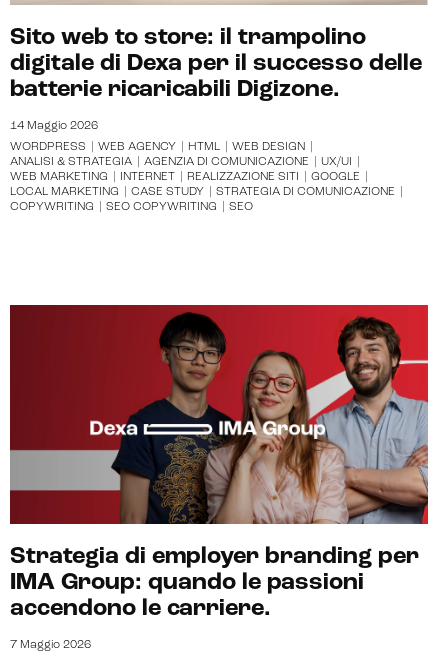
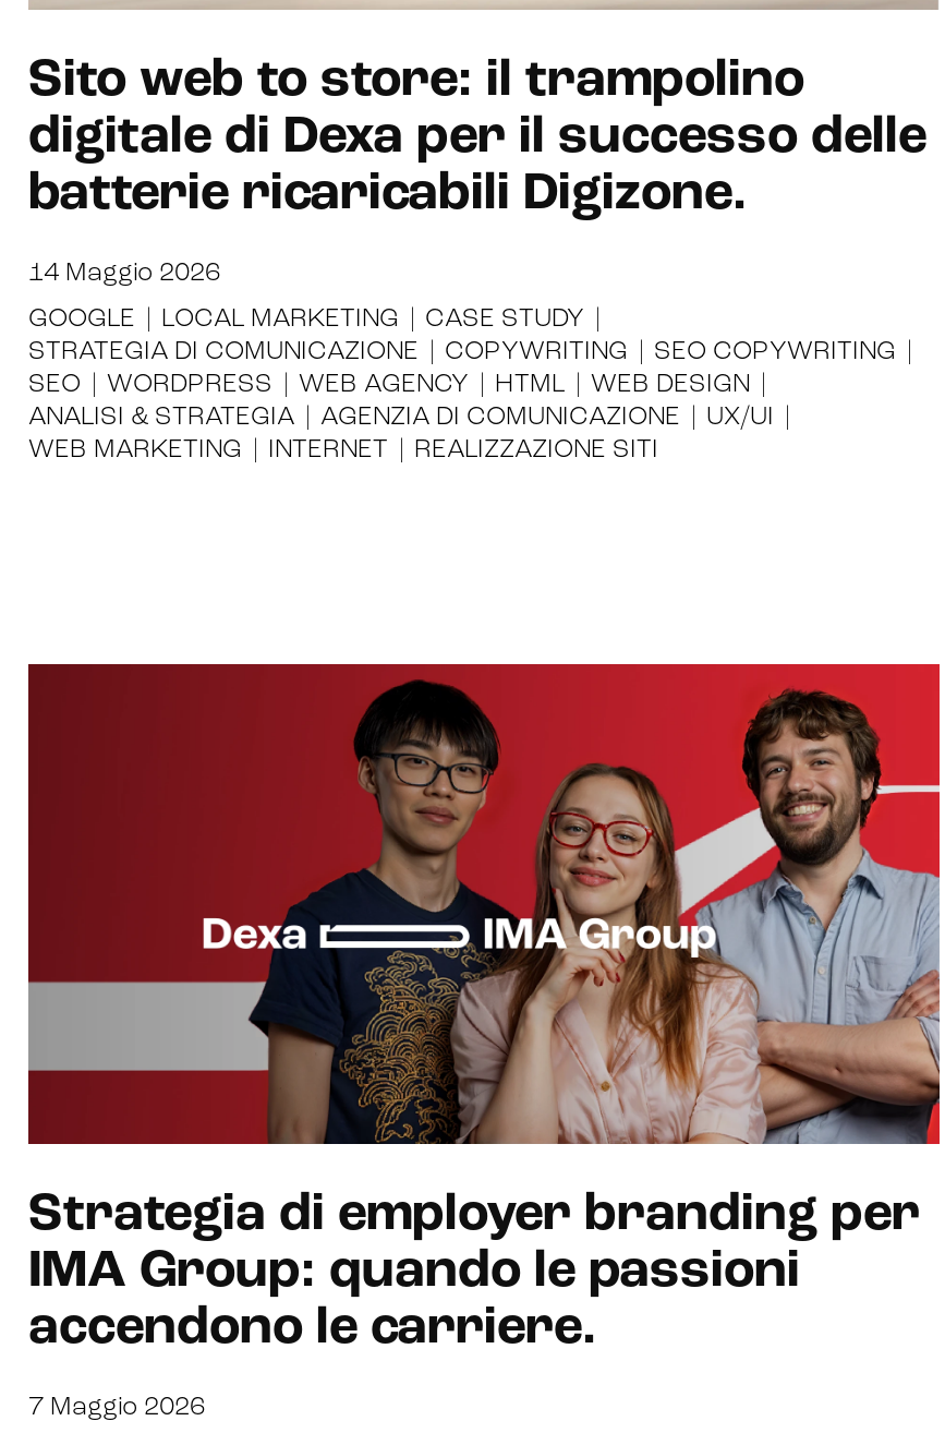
moved [10,141,352,183] -> [28,373,774,464]: WORDPRESS | WEB AGENCY | HTML | ... | INTERNET | REALIZZAZIONE SITI
moved [10,171,395,213] -> [28,307,896,399]: GOOGLE | LOCAL MARKETING | CASE STUDY | STRATEGIA DI COMUNICAZIONE | COPYWRITING | SEO COPYWRITING | SEO

